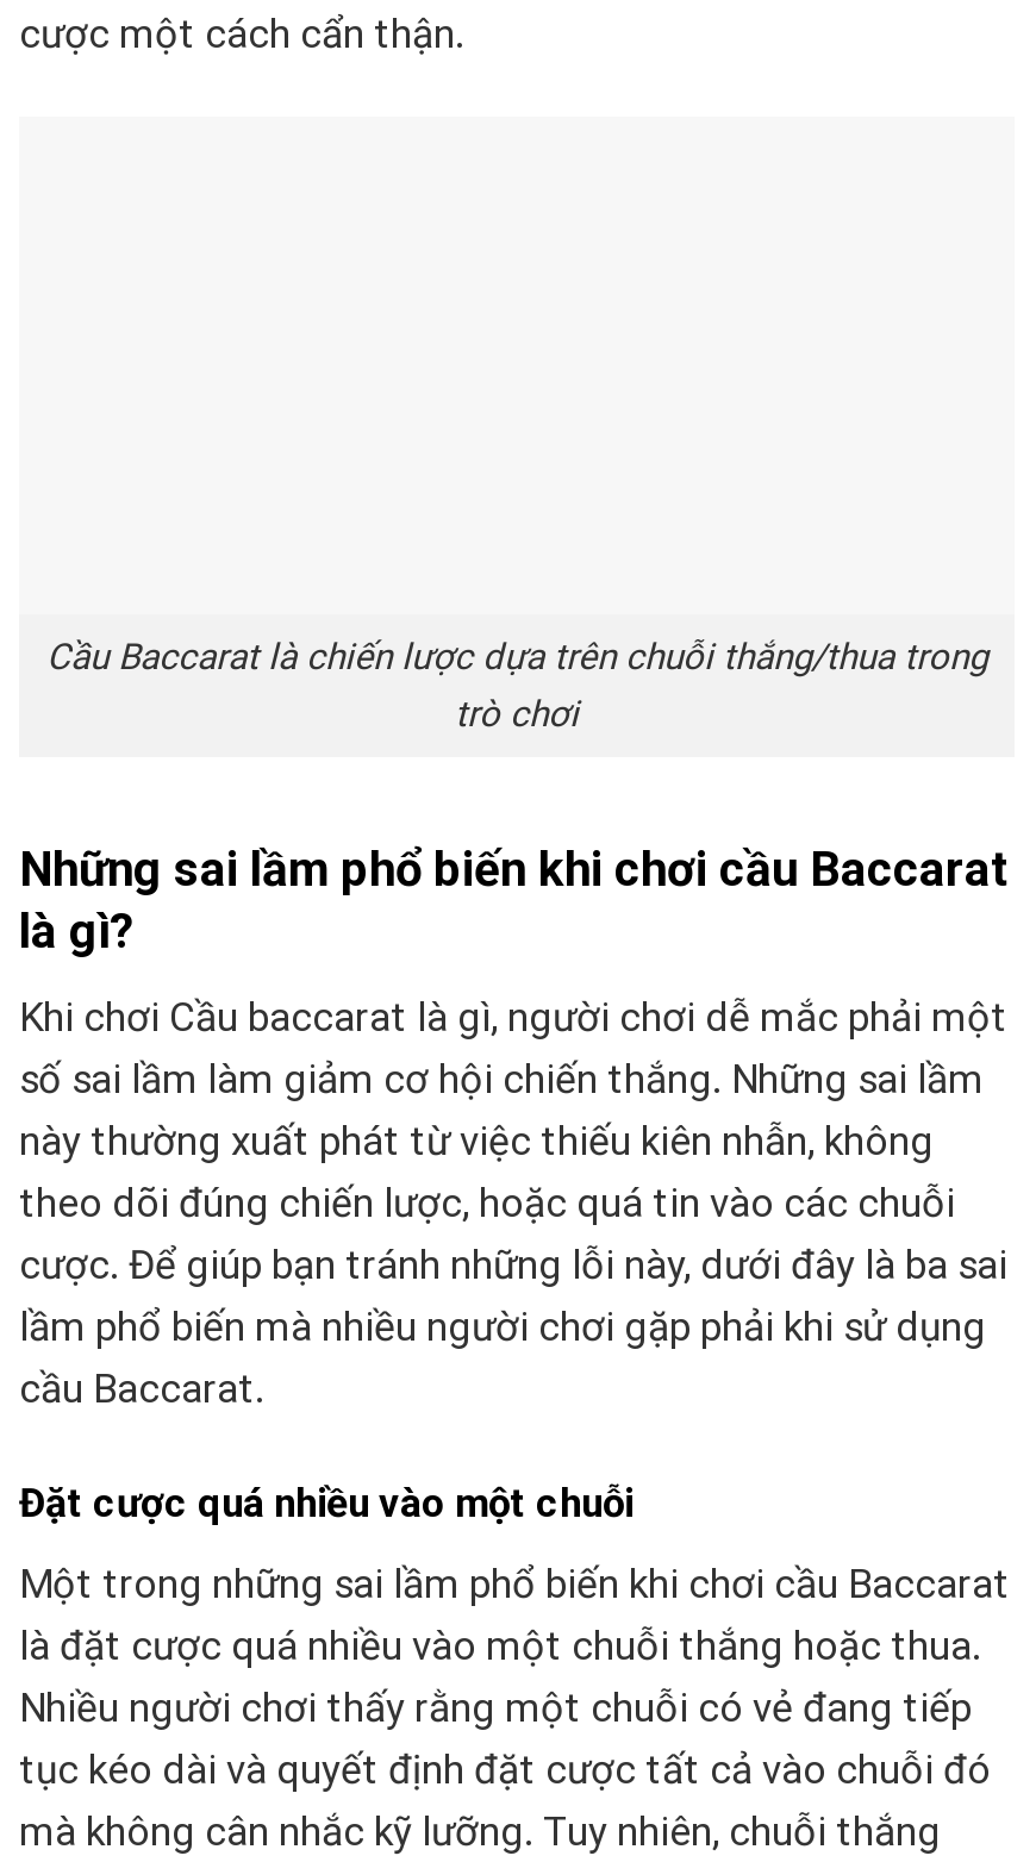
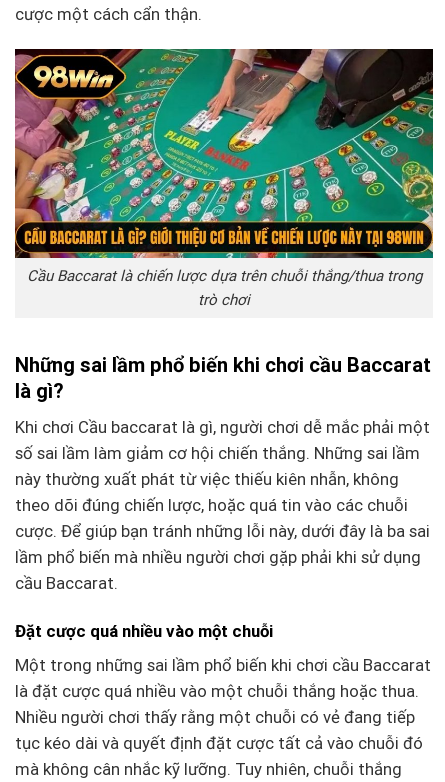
none -> [14,48,434,259] [image]

